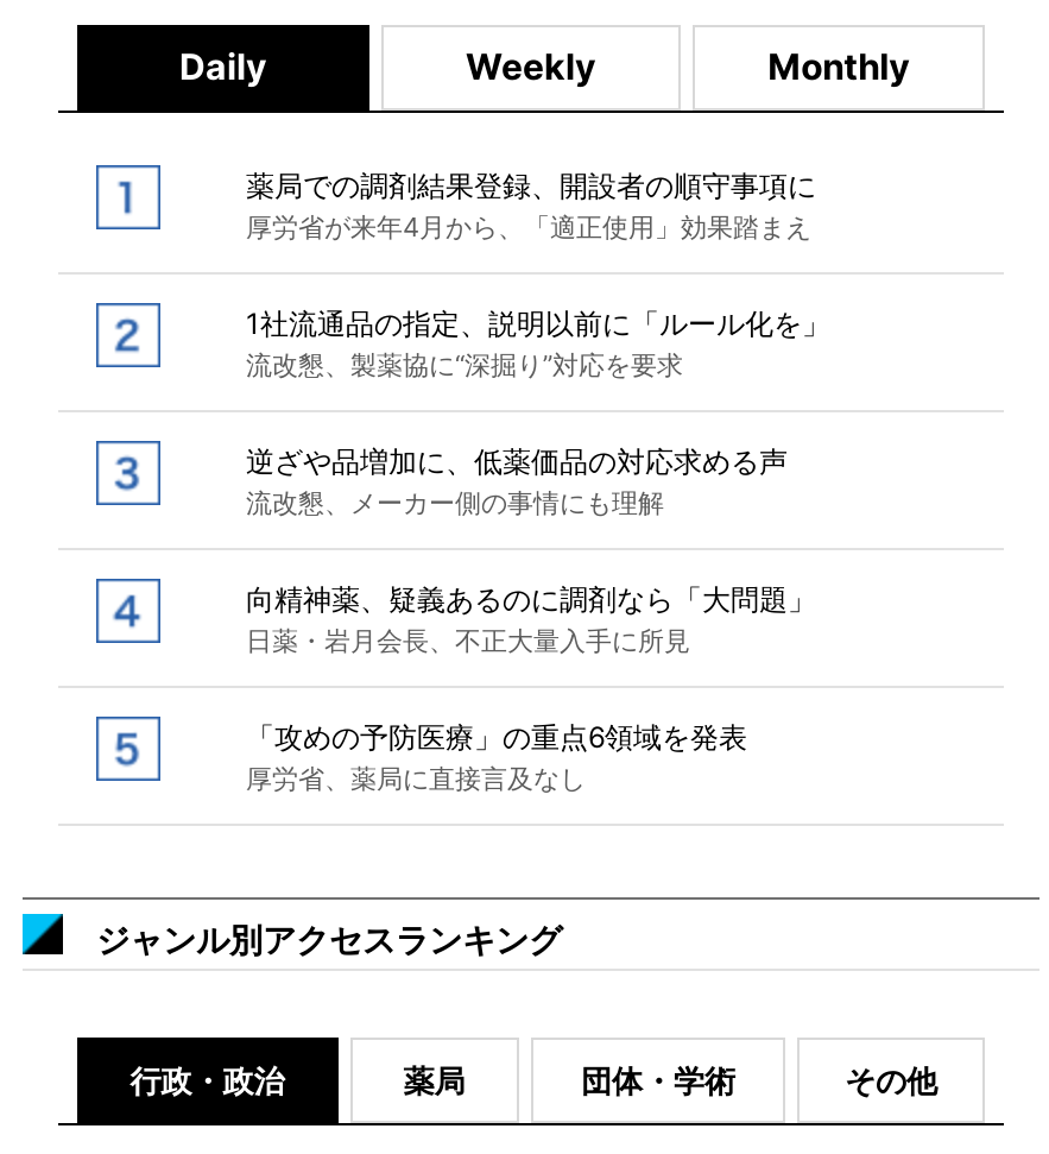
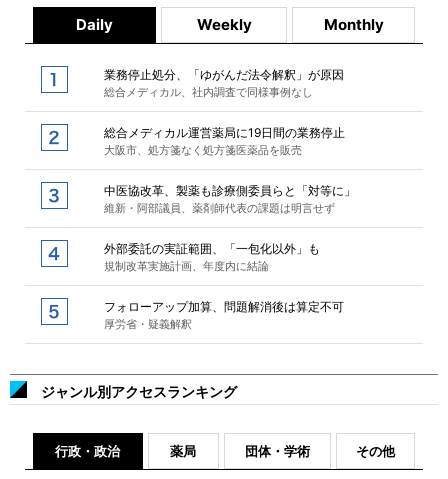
[246,168,816,244] 薬局での調剤結果登録、開設者の順守事項に | 厚労省が来年4月から、「適正使用」効果踏まえ -> [104,67,344,99] 業務停止処分、「ゆがんだ法令解釈」が原因 | 総合メディカル、社内調査で同様事例なし
[246,305,830,381] 1社流通品の指定、説明以前に「ルール化を」 | 流改懇、製薬協に“深掘り”対応を要求 -> [104,125,345,157] 総合メディカル運営薬局に19日間の業務停止 | 大阪市、処方箋なく処方箋医薬品を販売
[246,443,788,519] 逆ざや品増加に、低薬価品の対応求める声 | 流改懇、メーカー側の事情にも理解 -> [104,183,356,215] 中医協改革、製薬も診療側委員らと「対等に」 | 維新・阿部議員、薬剤師代表の課題は明言せず
[246,581,816,657] 向精神薬、疑義あるのに調剤なら「大問題」 | 日薬・岩月会長、不正大量入手に所見 -> [104,241,320,273] 外部委託の実証範囲、「一包化以外」も | 規制改革実施計画、年度内に結論
[246,719,747,795] 「攻めの予防医療」の重点6領域を発表 | 厚労省、薬局に直接言及なし -> [104,299,344,331] フォローアップ加算、問題解消後は算定不可 | 厚労省・疑義解釈

